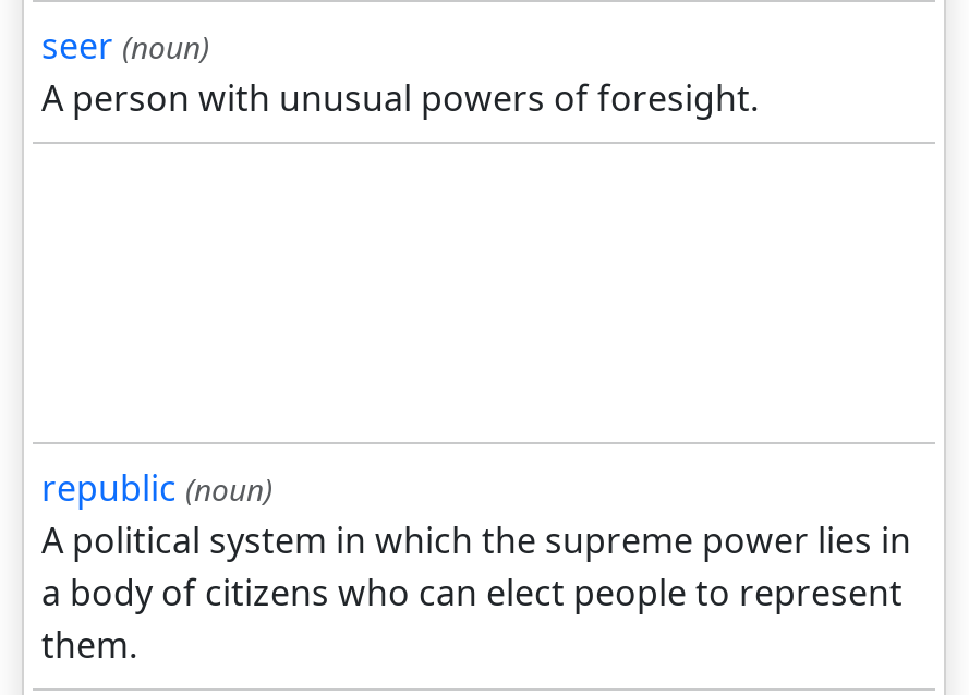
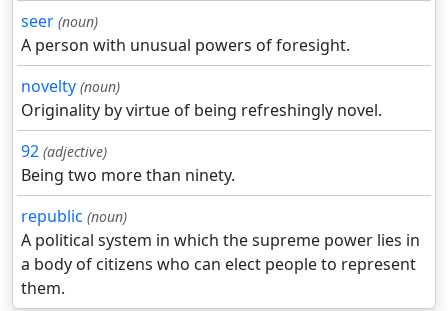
none -> [21,75,382,186] novelty (noun) | Originality by virtue of being refreshingly novel. | 92 (adjective) | Being two more than ninety.

